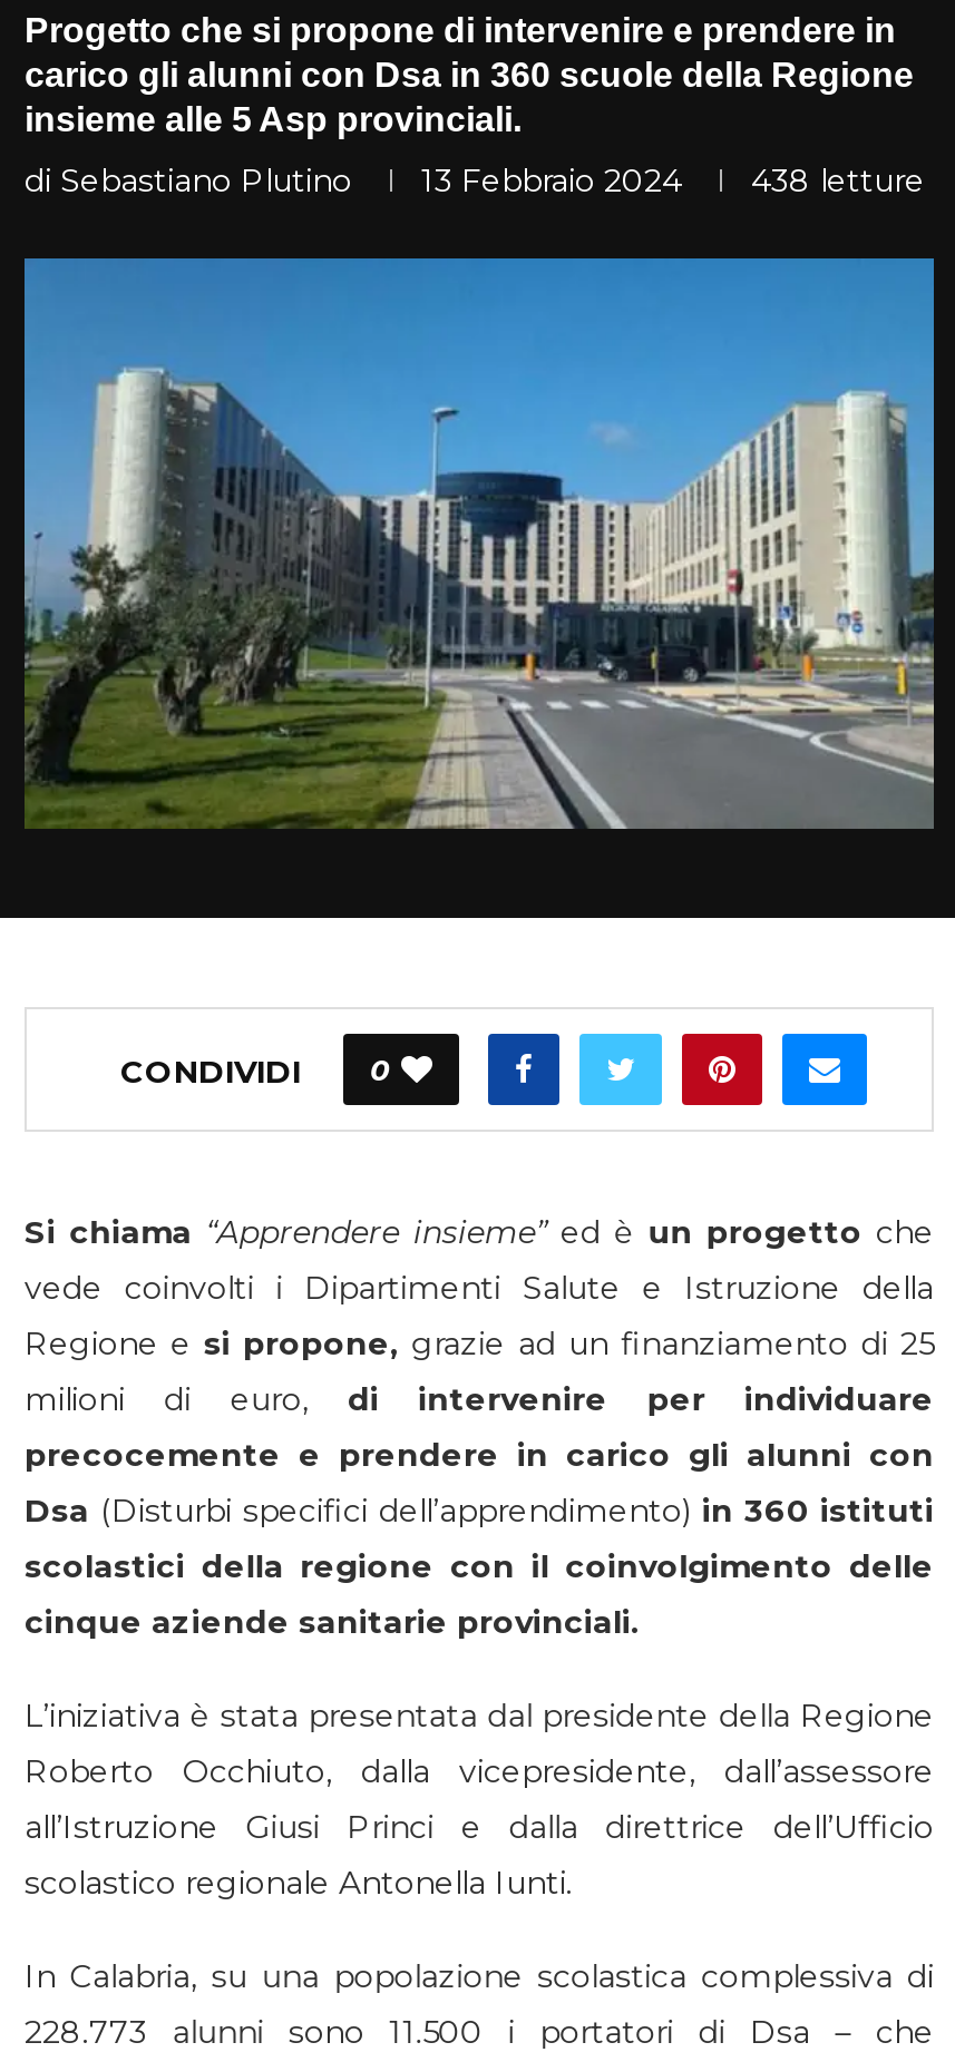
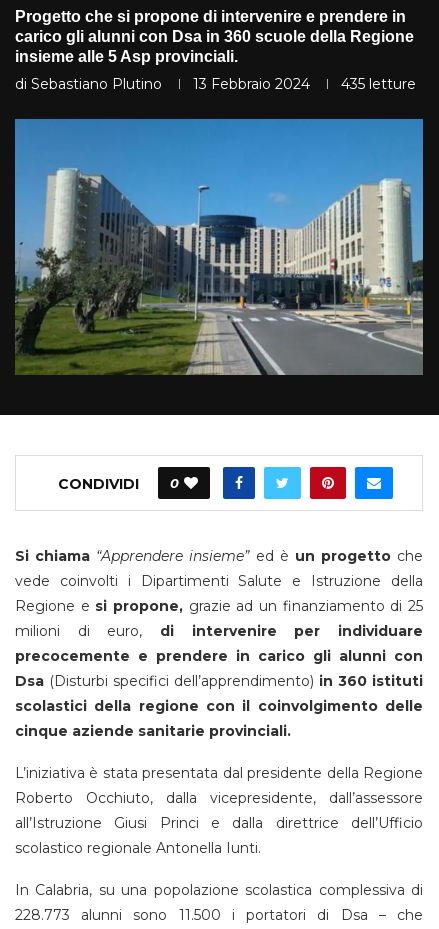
[25,160,925,201] di Sebastiano Plutino 13 Febbraio 2024 438 letture -> [15,75,416,93] di Sebastiano Plutino 13 Febbraio 2024 435 letture

